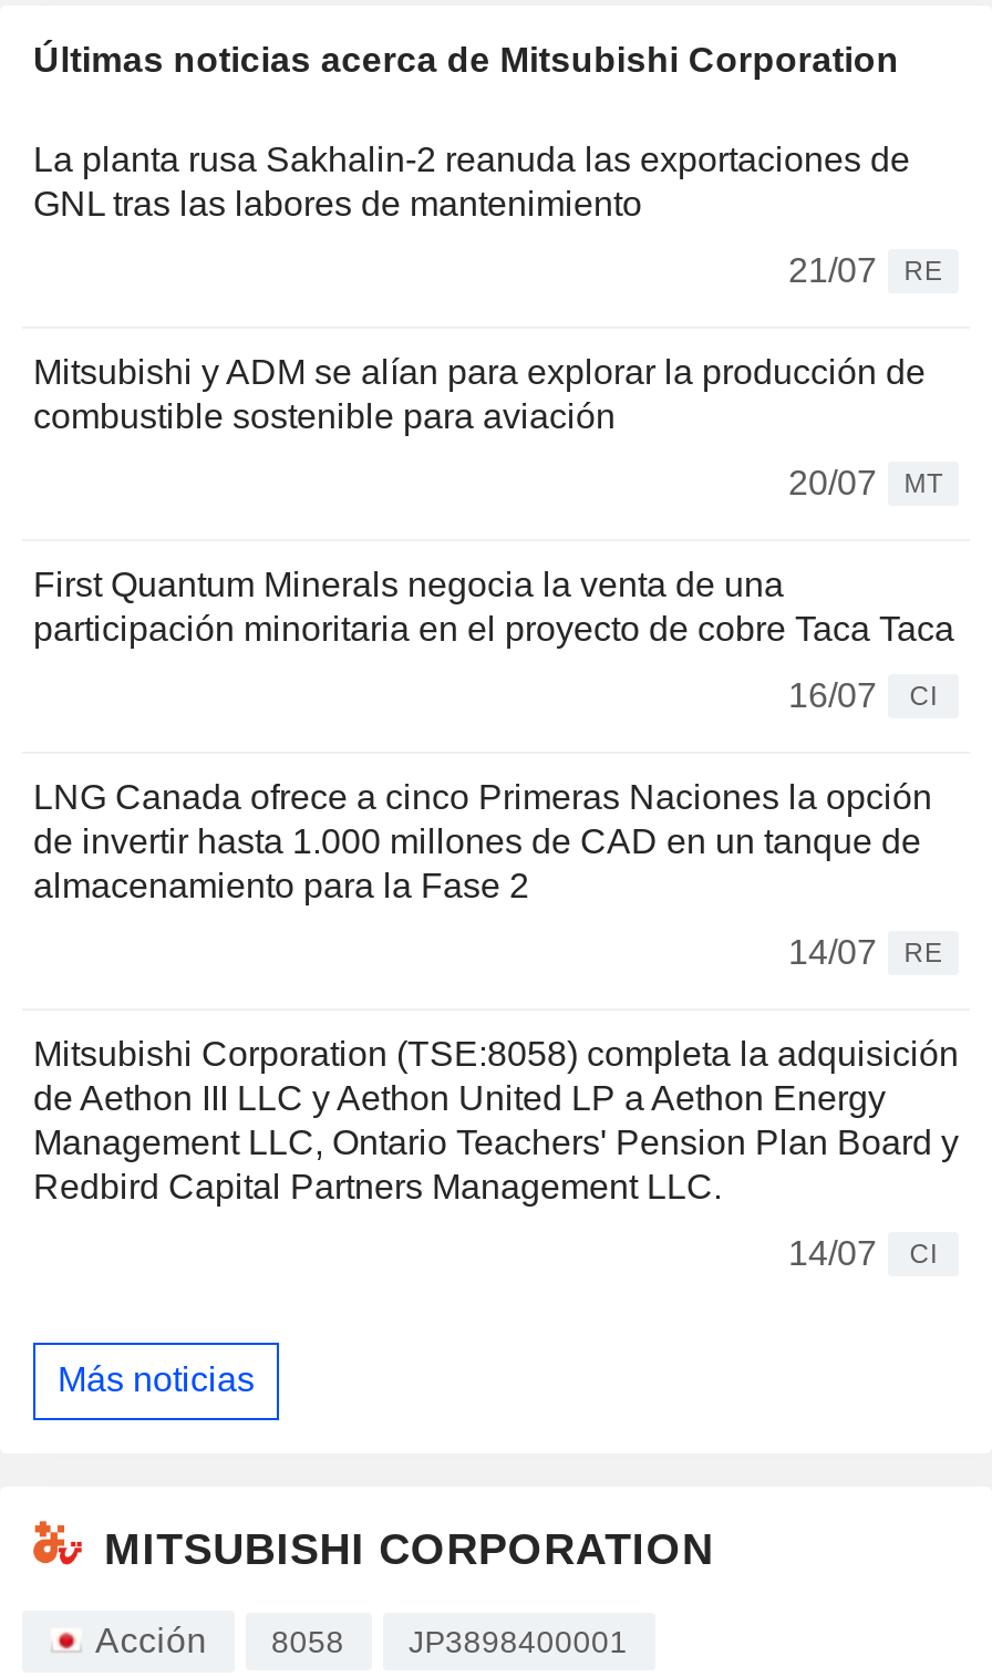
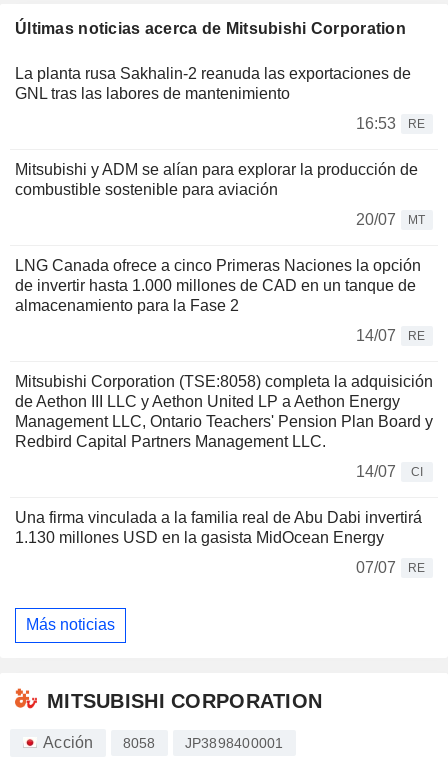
[788,251,943,289] 21/07 RE -> [356,115,426,132] 16:53 RE
[33,565,954,714] First Quantum Minerals negocia la venta de una | participación minoritaria en el proyecto de cobre Taca Taca | 16/07 | CI -> none
moved [33,778,959,1272] -> [15,257,433,480]: LNG Canada ofrece a cinco Primeras Naciones la opción | de invertir hasta 1.000 millones de CAD en un tanque de | almacenamiento para la Fase 2 | ... | 14/07 | CI
none -> [15,509,426,576] Una firma vinculada a la familia real de Abu Dabi invertirá | 1.130 millones USD en la gasista MidOcean Energy | 07/07 | RE

